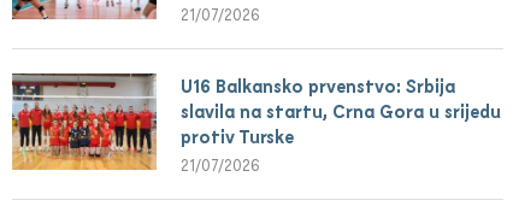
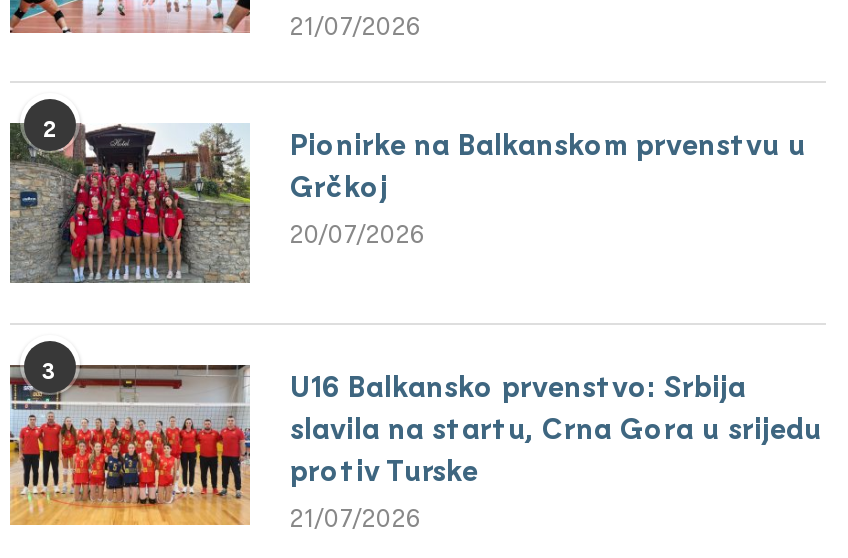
none -> [8,113,806,286] [image] | 2 | Pionirke na Balkanskom prvenstvu u | Grčkoj | 20/07/2026
none -> [42,355,58,383] 3

